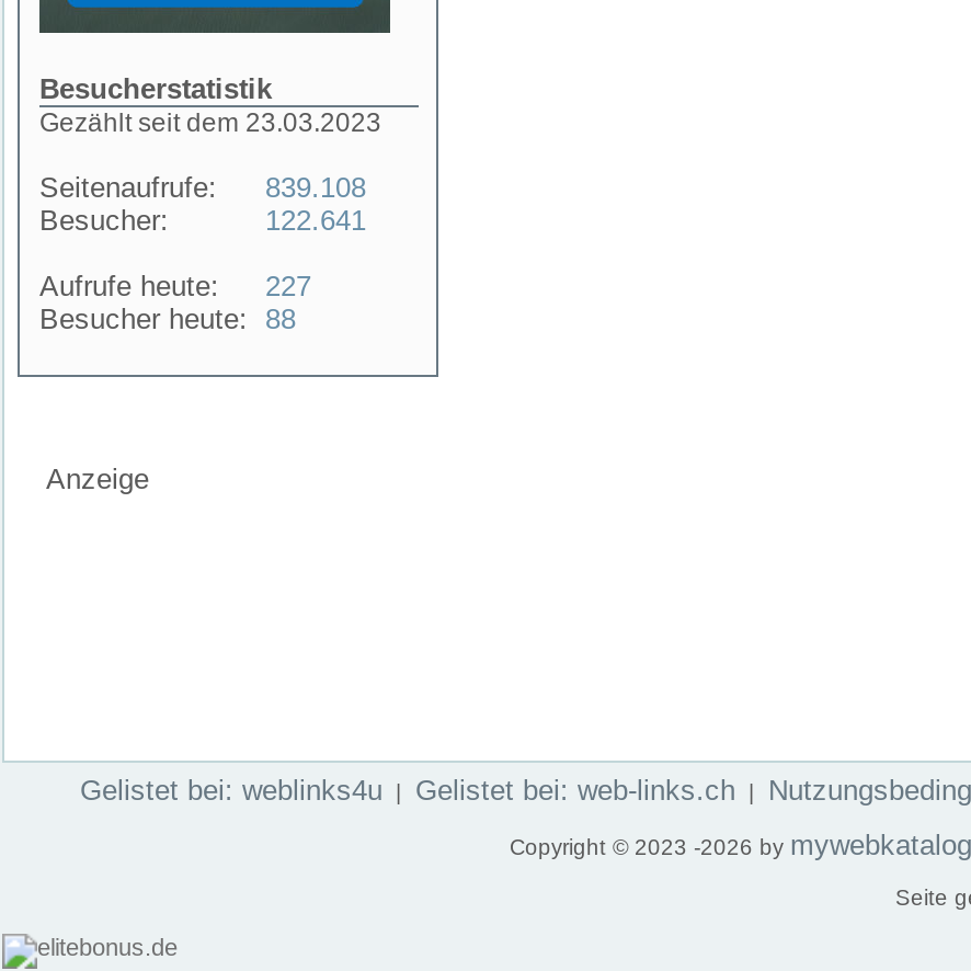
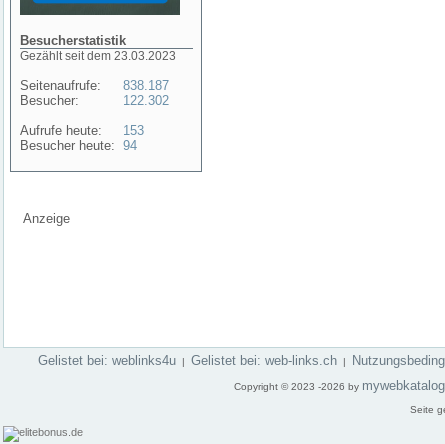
[39,171,366,204] Seitenaufrufe: 839.108 -> [20,78,169,93] Seitenaufrufe: 838.187
[265,204,366,237] 122.641 -> [123,93,169,108] 122.302
[39,270,311,302] Aufrufe heute: 227 -> [20,123,144,138] Aufrufe heute: 153
[39,302,296,335] Besucher heute: 88 -> [20,138,137,153] Besucher heute: 94

